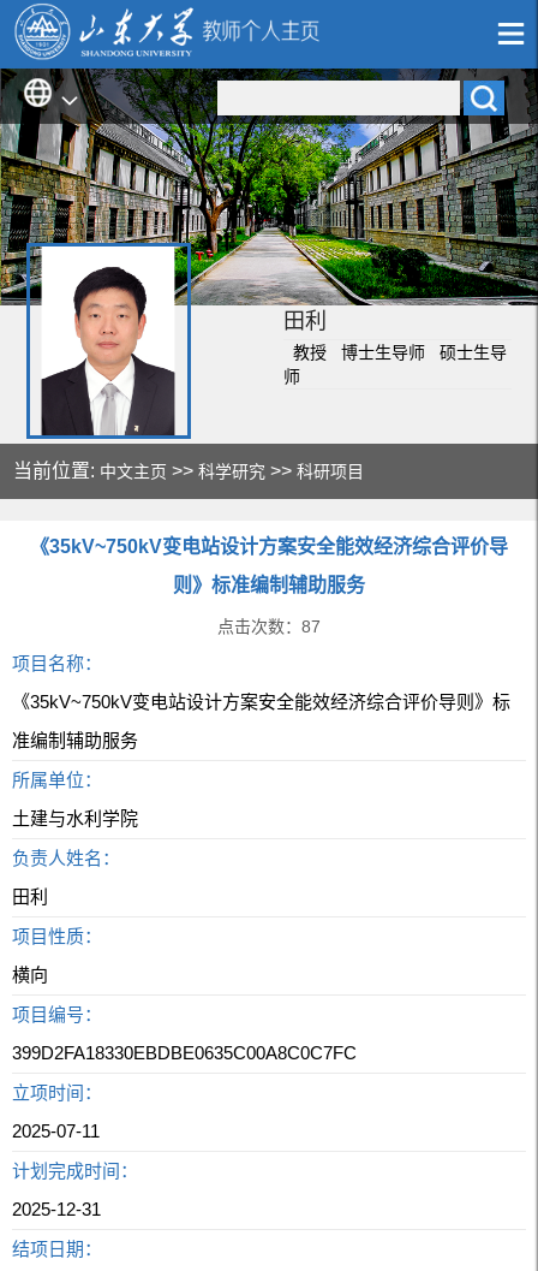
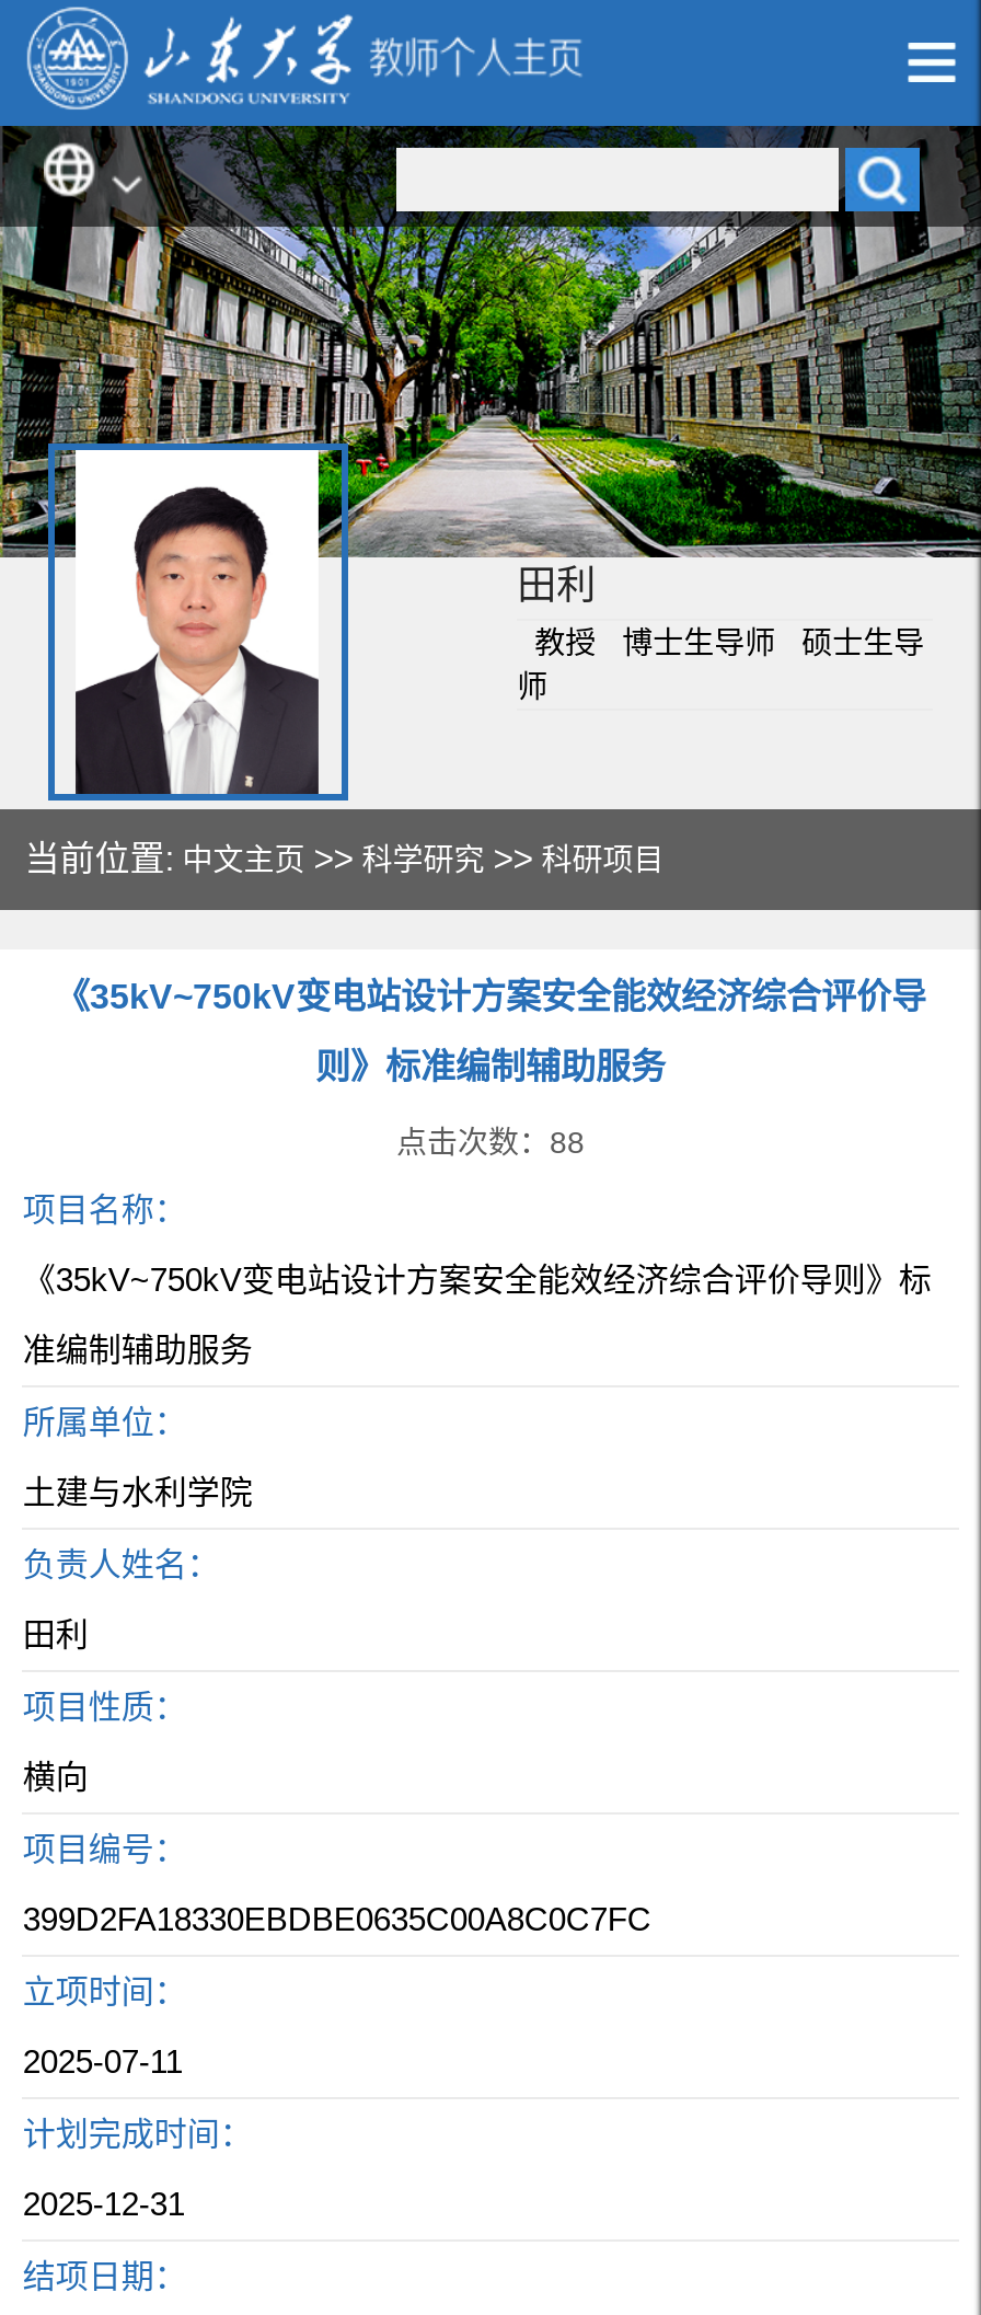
[217,617,321,636] 点击次数：87 -> [396,1125,585,1160] 点击次数：88

